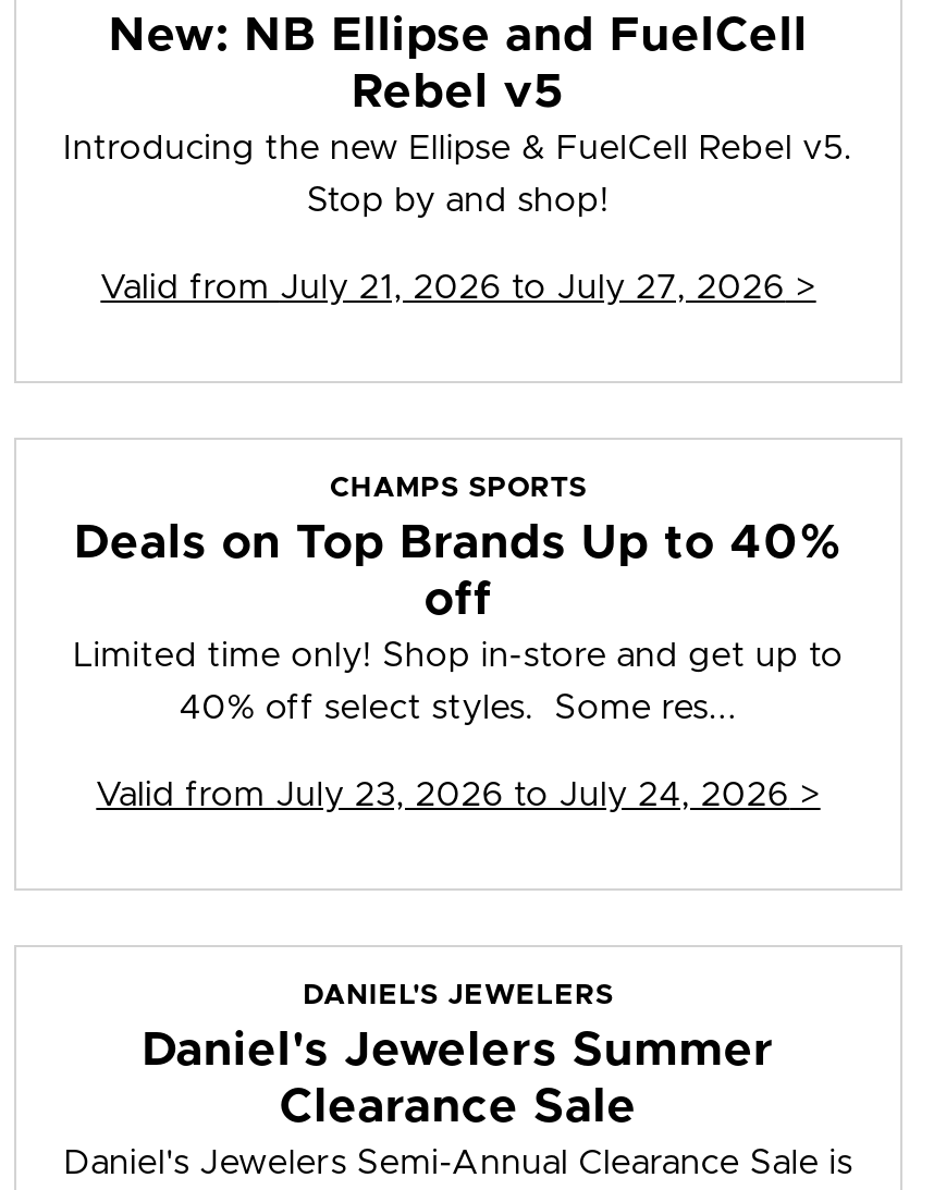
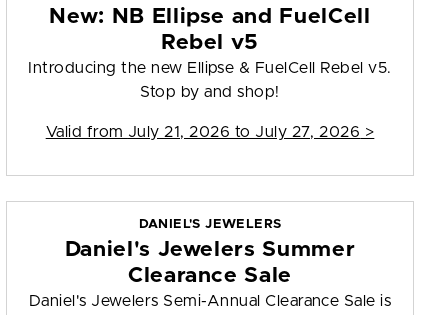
[73,475,844,813] CHAMPS SPORTS | Deals on Top Brands Up to 40% | off | Limited time only! Shop in-store and get up to | 40% off select styles. Some res... | Valid from July 23, 2026 to July 24, 2026 > -> none

